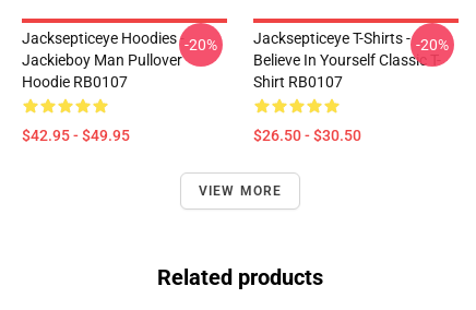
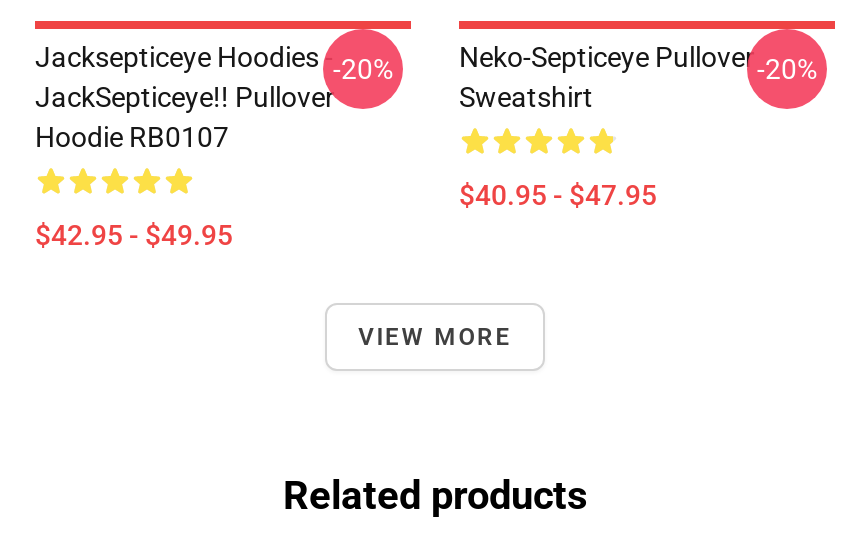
[253,29,441,91] Jacksepticeye T-Shirts - | Believe In Yourself Classic T- | Shirt RB0107 -> [459,41,755,113] Neko-Septiceye Pullover | Sweatshirt
[22,51,182,69] Jackieboy Man Pullover -> [35,81,335,113] JackSepticeye!! Pullover
[253,127,361,144] $26.50 - $30.50 -> [459,179,657,211] $40.95 - $47.95

